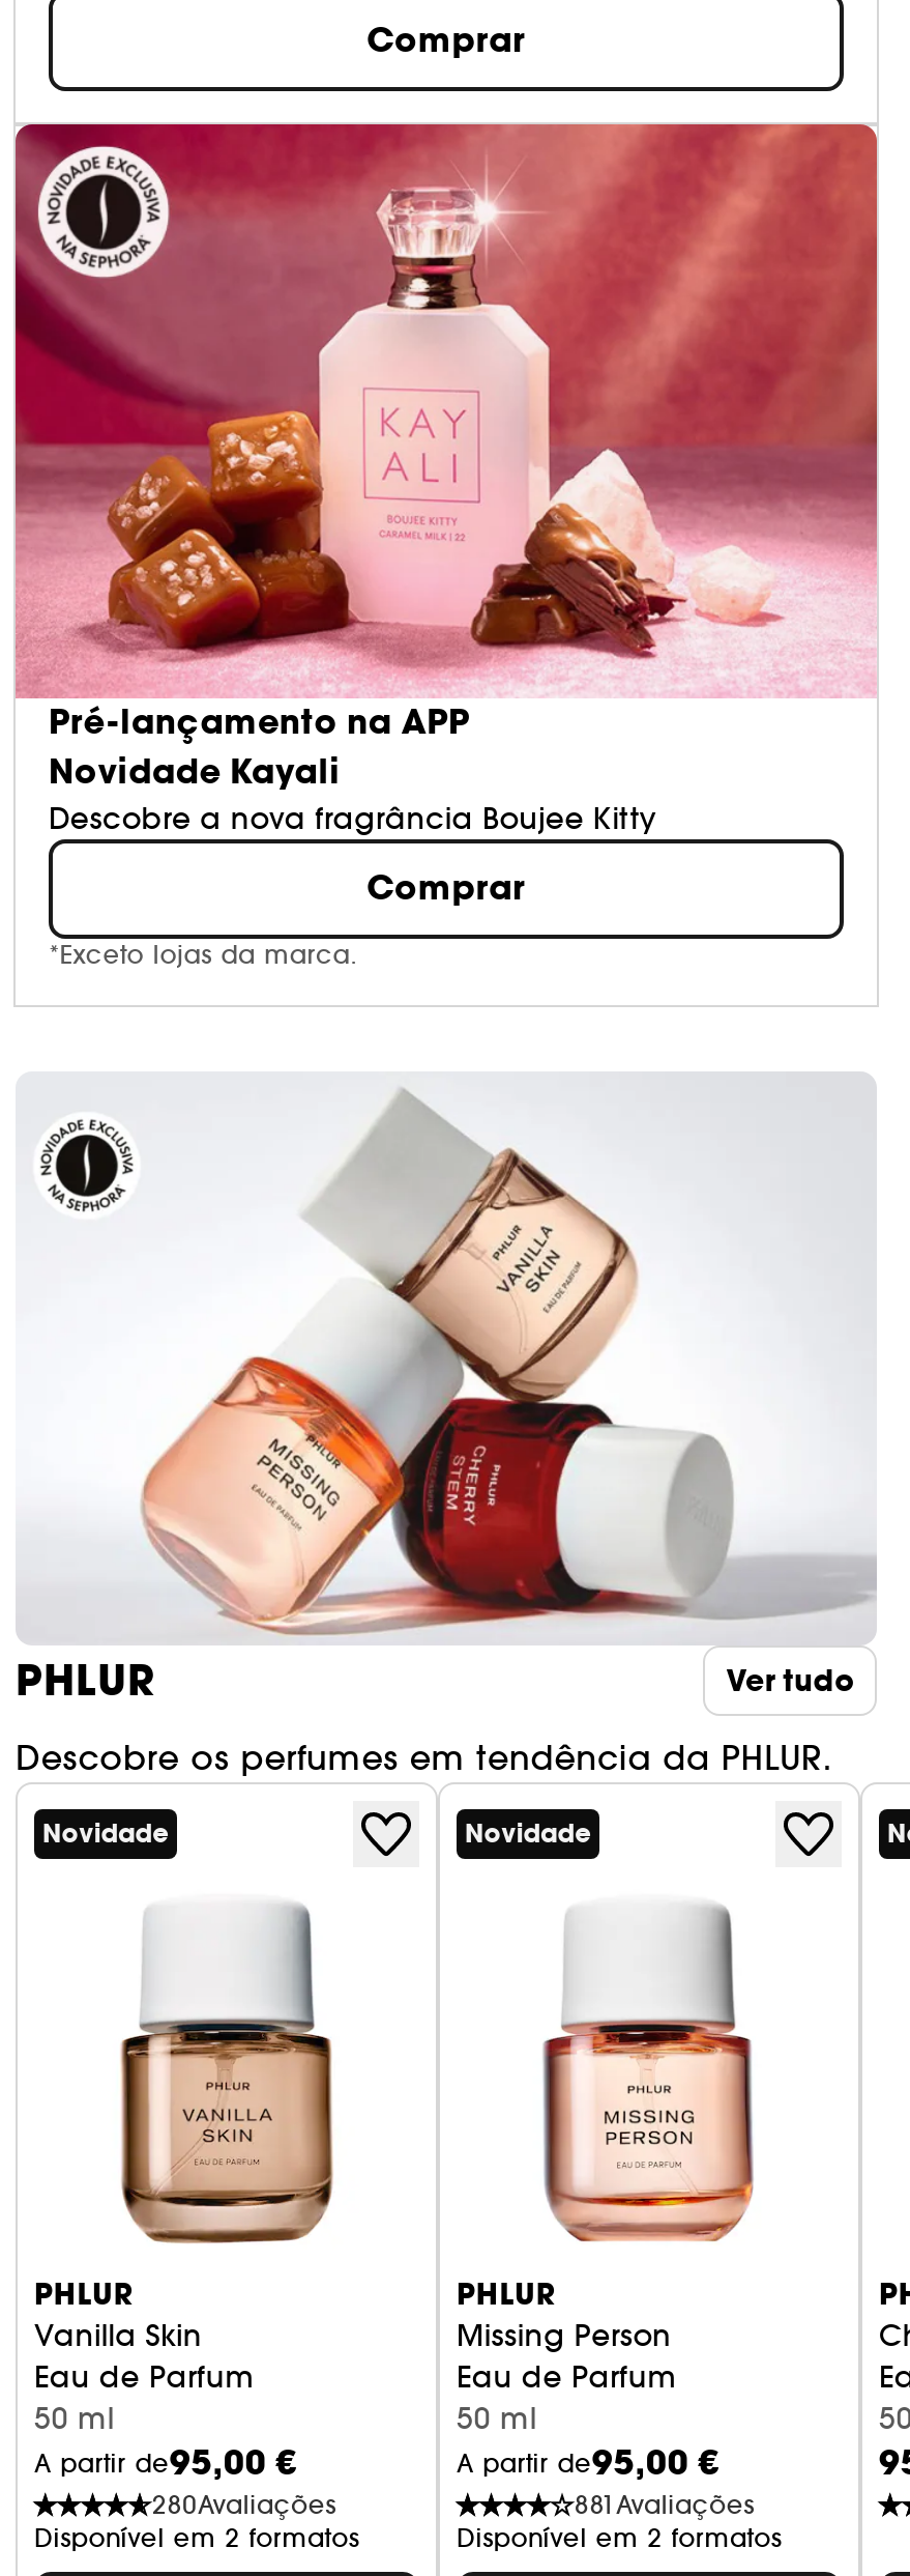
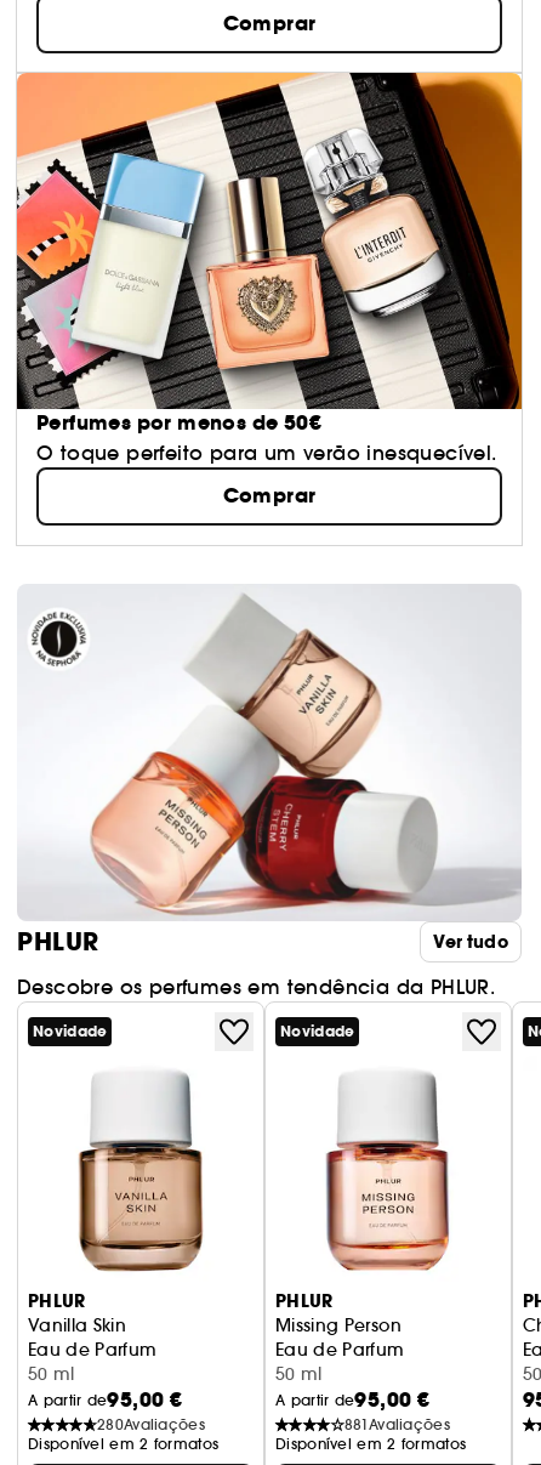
[13,122,879,838] [image] | Pré-lançamento na APP | Novidade Kayali | Descobre a nova fragrância Boujee Kitty -> [16,72,523,465] [image] | Perfumes por menos de 50€ | O toque perfeito para um verão inesquecível.
[49,939,357,970] *Exceto lojas da marca. -> none

